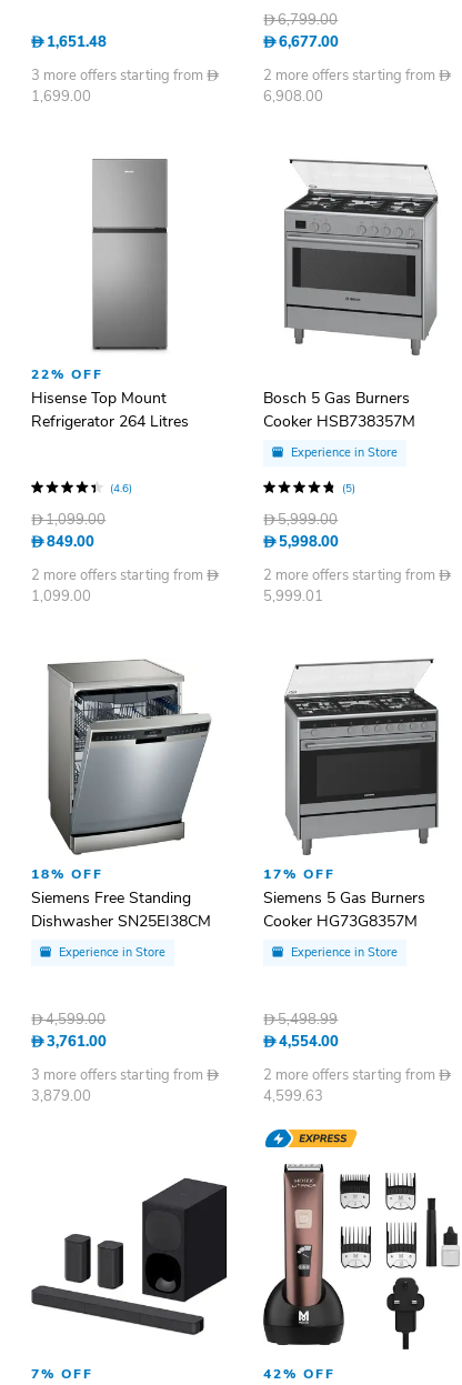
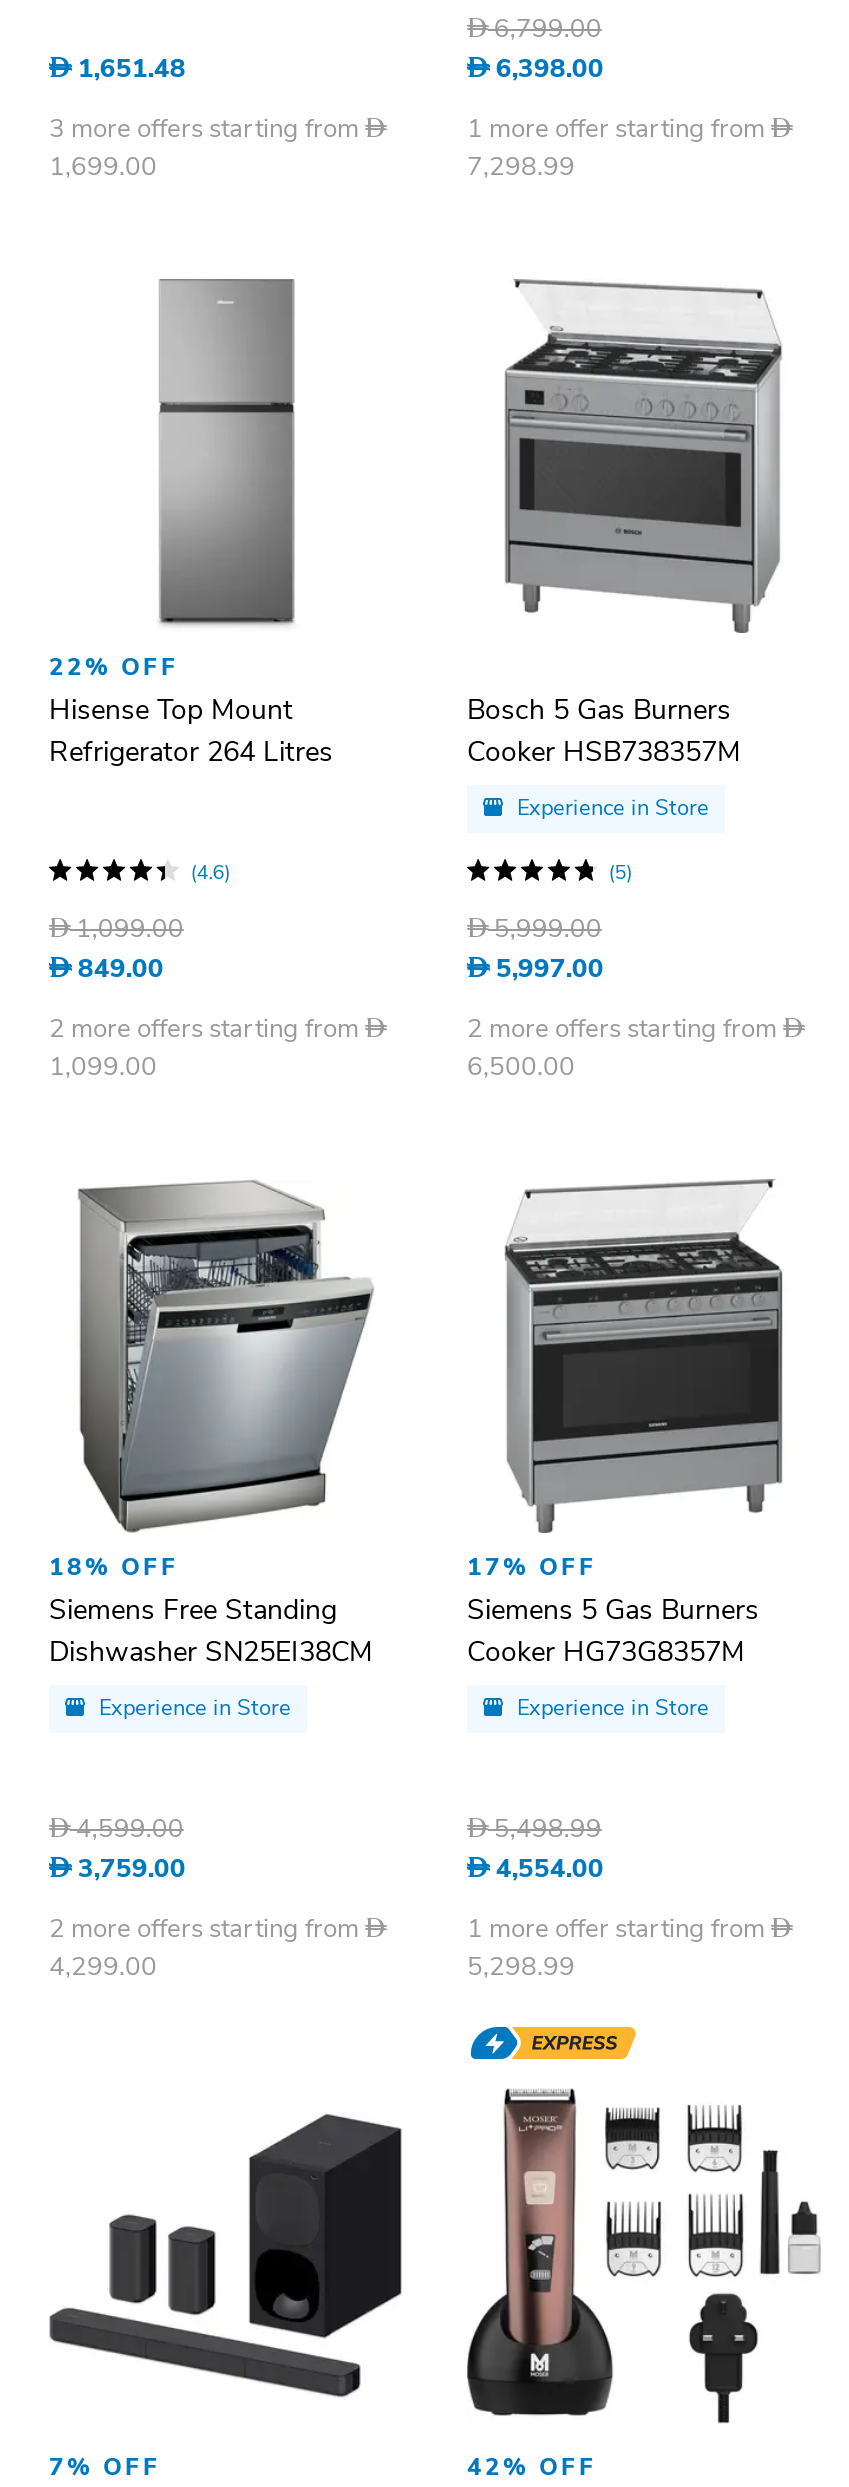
[263,32,339,52] D 6,677.00 -> [467,51,604,87] D 6,398.00
[263,66,451,86] 2 more offers starting from D -> [467,111,793,147] 1 more offer starting from D
[263,87,323,107] 6,908.00 -> [467,149,575,185] 7,298.99
[263,532,339,552] D 5,998.00 -> [467,951,604,987] D 5,997.00
[263,586,323,606] 5,999.01 -> [467,1049,575,1085] 6,500.00
[31,1032,107,1052] D 3,761.00 -> [49,1851,186,1887] D 3,759.00
[31,1065,219,1085] 3 more offers starting from D -> [49,1911,387,1947] 2 more offers starting from D
[263,1065,451,1085] 2 more offers starting from D -> [467,1911,793,1947] 1 more offer starting from D
[31,1086,91,1106] 3,879.00 -> [49,1949,157,1985] 4,299.00
[263,1086,323,1106] 4,599.63 -> [467,1949,575,1985] 5,298.99

